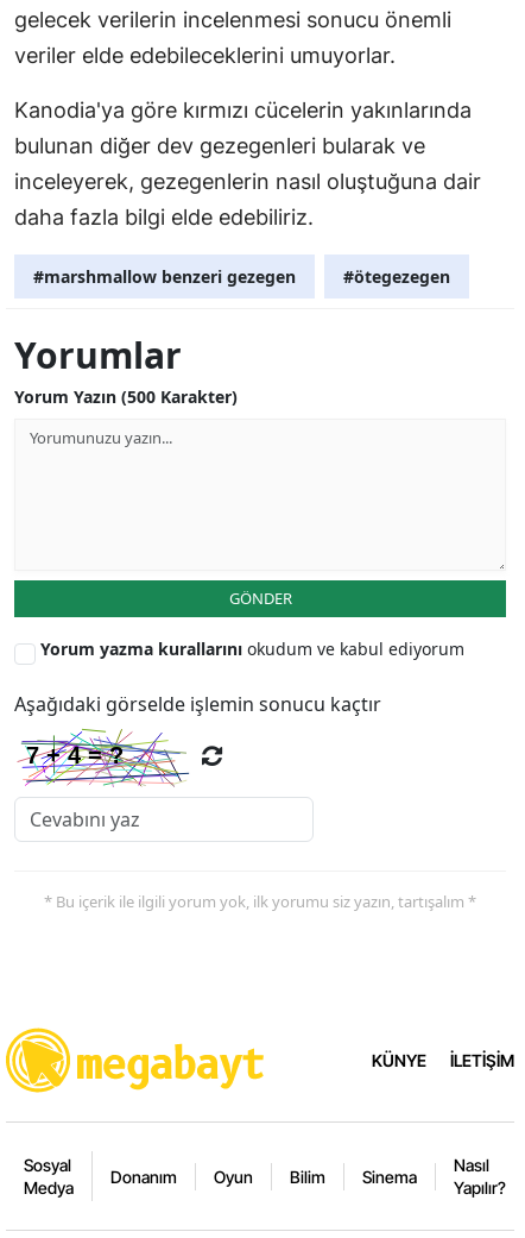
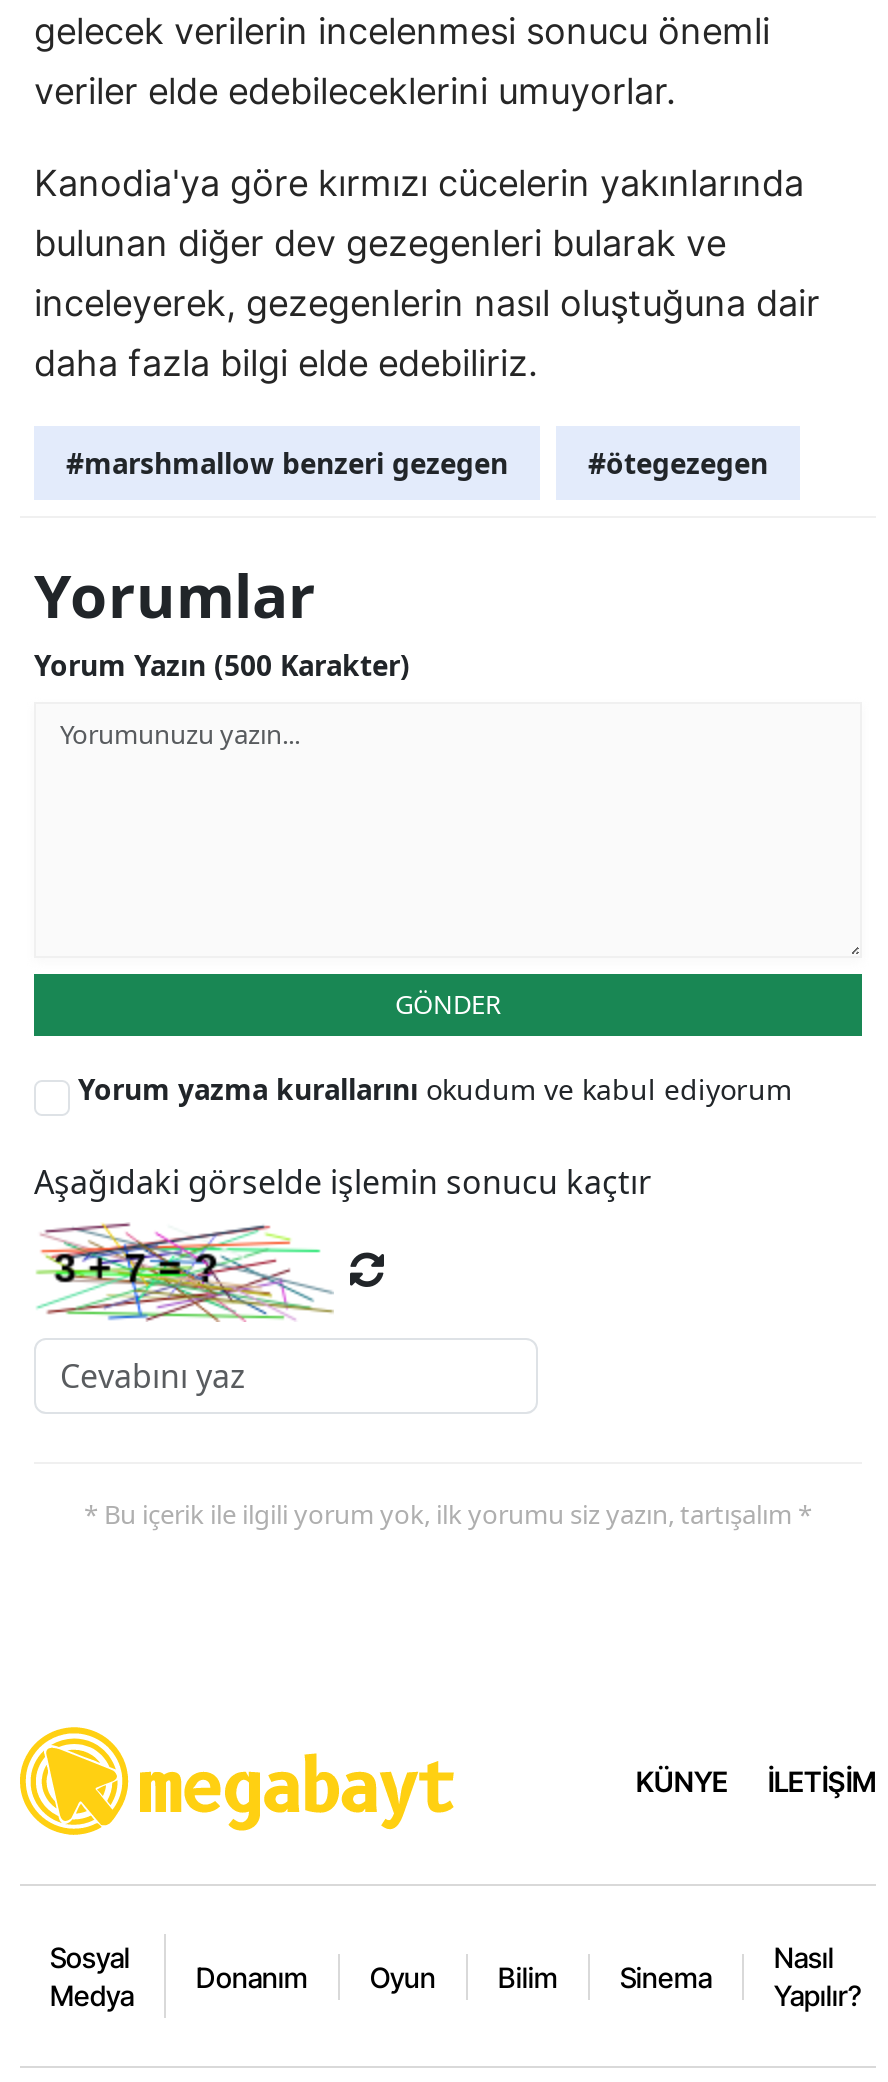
[18,728,190,787] [image] -> [36,1222,334,1322] [image]

